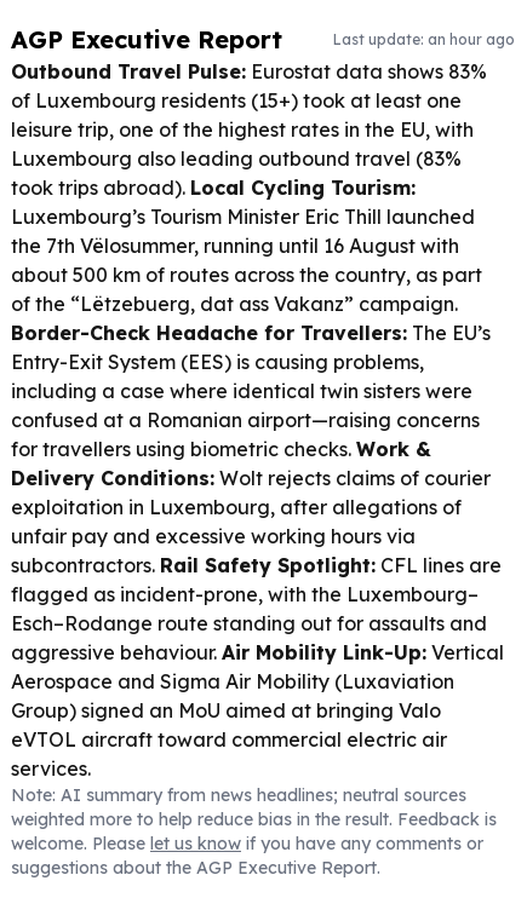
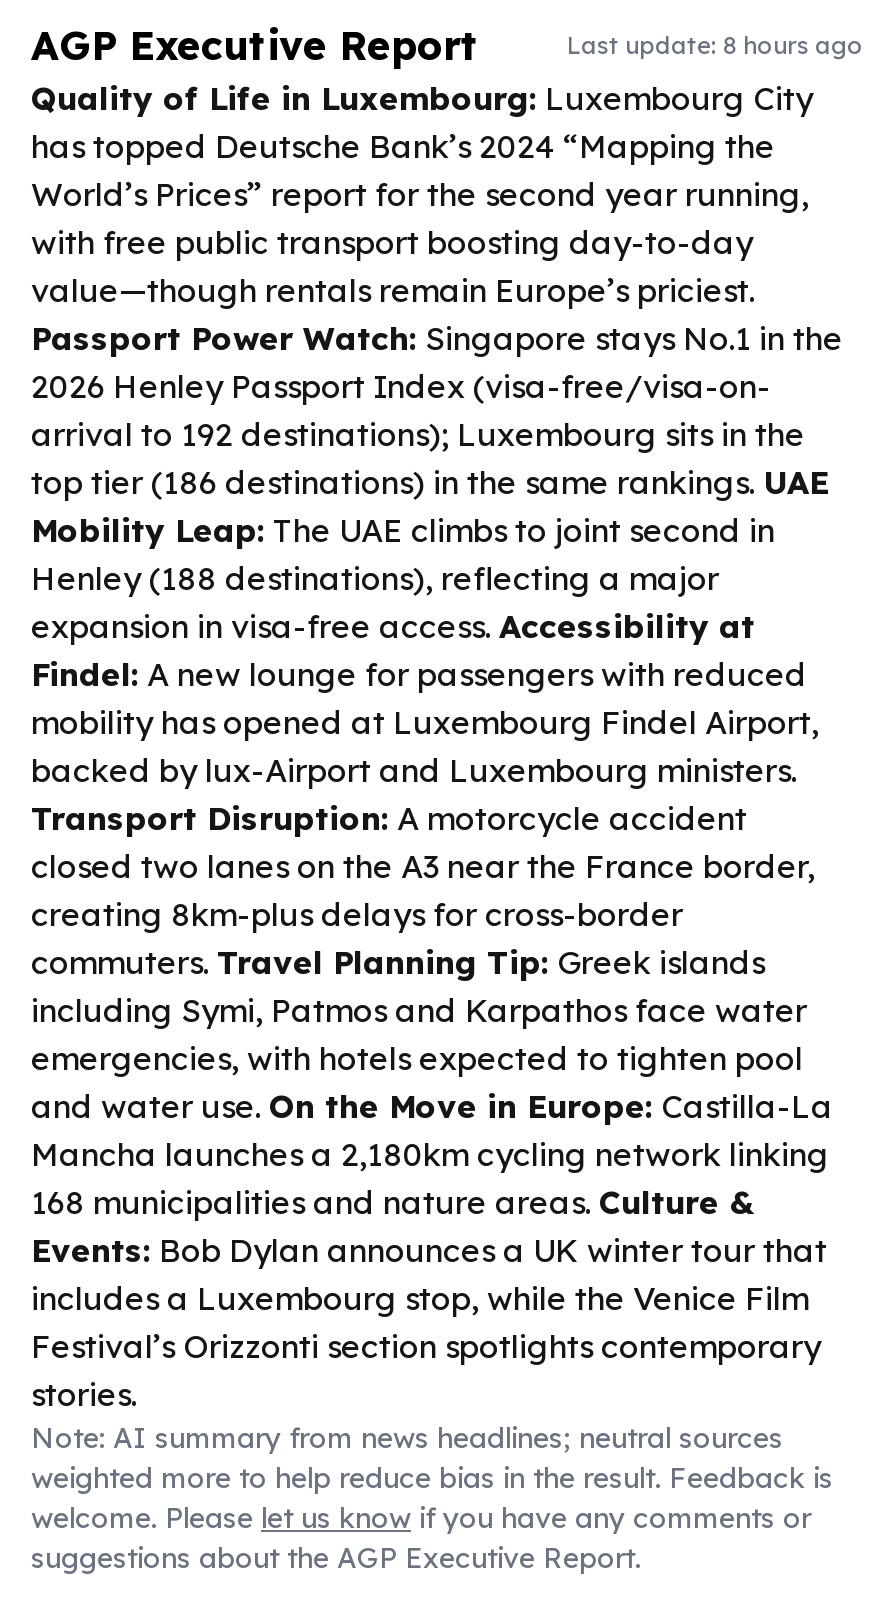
[11,30,515,781] Last update: an hour ago | Outbound Travel Pulse: Eurostat data shows 83% | of Luxembourg residents (15+) took at least one | leisure trip, one of the highest rates in the EU, with | Luxembourg also leading outbound travel (83% | took trips abroad). Local Cycling Tourism: | Luxembourg’s Tourism Minister Eric Thill launched | the 7th Vëlosummer, running until 16 August with | about 500 km of routes across the country, as part | of the “Lëtzebuerg, dat ass Vakanz” campaign. | Border-Check Headache for Travellers: The EU’s | Entry-Exit System (EES) is causing problems, | including a case where identical twin sisters were | confused at a Romanian airport—raising concerns | for travellers using biometric checks. Work & | Delivery Conditions: Wolt rejects claims of courier | exploitation in Luxembourg, after allegations of | unfair pay and excessive working hours via | subcontractors. Rail Safety Spotlight: CFL lines are | flagged as incident-prone, with the Luxembourg– | Esch–Rodange route standing out for assaults and | aggressive behaviour. Air Mobility Link-Up: Vertical | Aerospace and Sigma Air Mobility (Luxaviation | Group) signed an MoU aimed at bringing Valo | eVTOL aircraft toward commercial electric air | services. -> [31,30,863,1414] Last update: 8 hours ago | Quality of Life in Luxembourg: Luxembourg City | has topped Deutsche Bank’s 2024 “Mapping the | World’s Prices” report for the second year running, | with free public transport boosting day-to-day | value—though rentals remain Europe’s priciest. | Passport Power Watch: Singapore stays No.1 in the | 2026 Henley Passport Index (visa-free/visa-on- | arrival to 192 destinations); Luxembourg sits in the | top tier (186 destinations) in the same rankings. UAE | Mobility Leap: The UAE climbs to joint second in | Henley (188 destinations), reflecting a major | expansion in visa-free access. Accessibility at | Findel: A new lounge for passengers with reduced | mobility has opened at Luxembourg Findel Airport, | backed by lux-Airport and Luxembourg ministers. | Transport Disruption: A motorcycle accident | closed two lanes on the A3 near the France border, | creating 8km-plus delays for cross-border | commuters. Travel Planning Tip: Greek islands | including Symi, Patmos and Karpathos face water | emergencies, with hotels expected to tighten pool | and water use. On the Move in Europe: Castilla-La | Mancha launches a 2,180km cycling network linking | 168 municipalities and nature areas. Culture & | Events: Bob Dylan announces a UK winter tour that | includes a Luxembourg stop, while the Venice Film | Festival’s Orizzonti section spotlights contemporary | stories.

